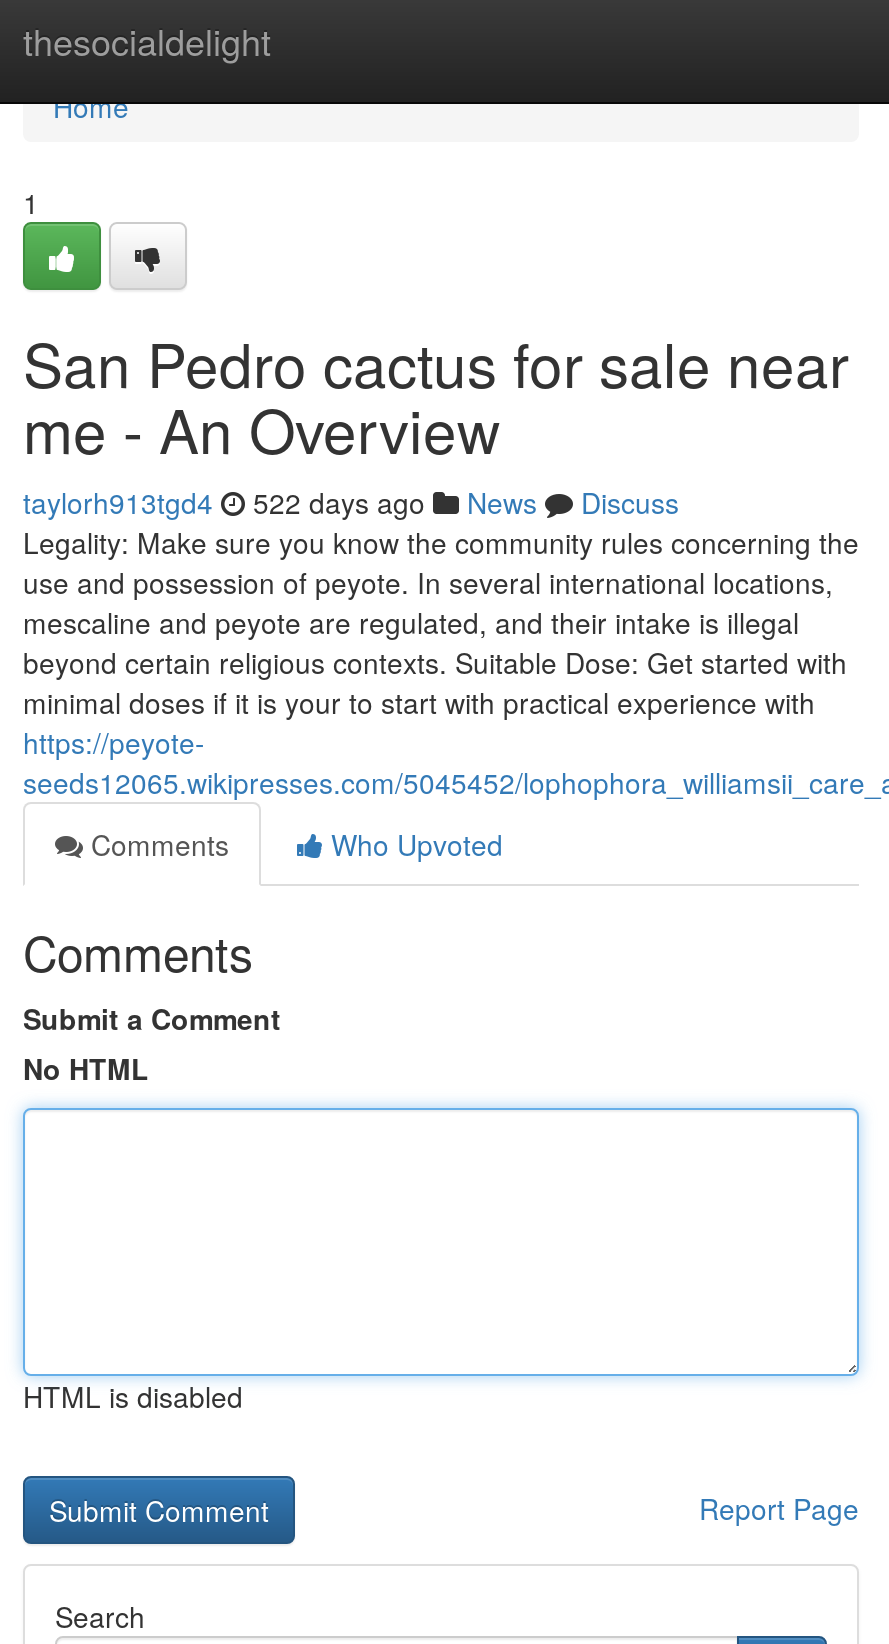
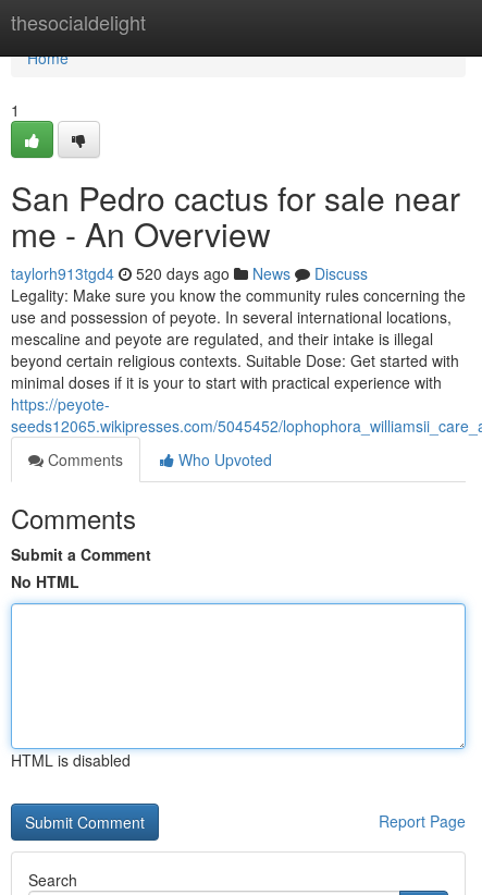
[23,482,679,522] taylorh913tgd4 522 days ago News Discuss -> [11,262,368,284] taylorh913tgd4 520 days ago News Discuss

